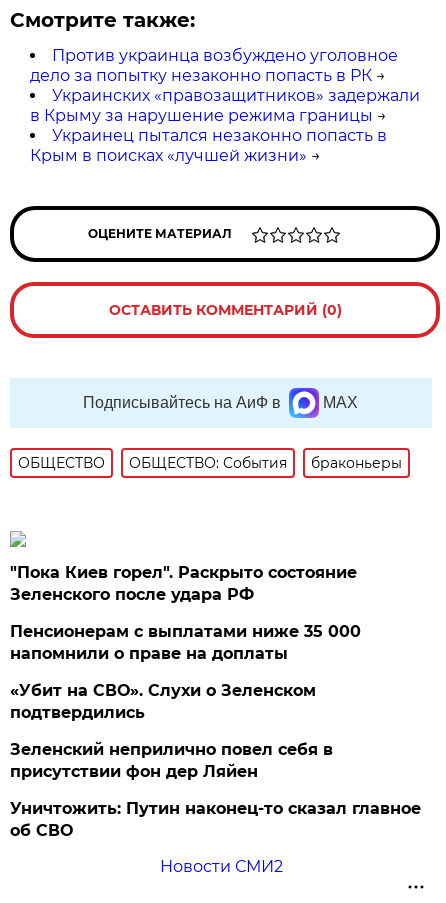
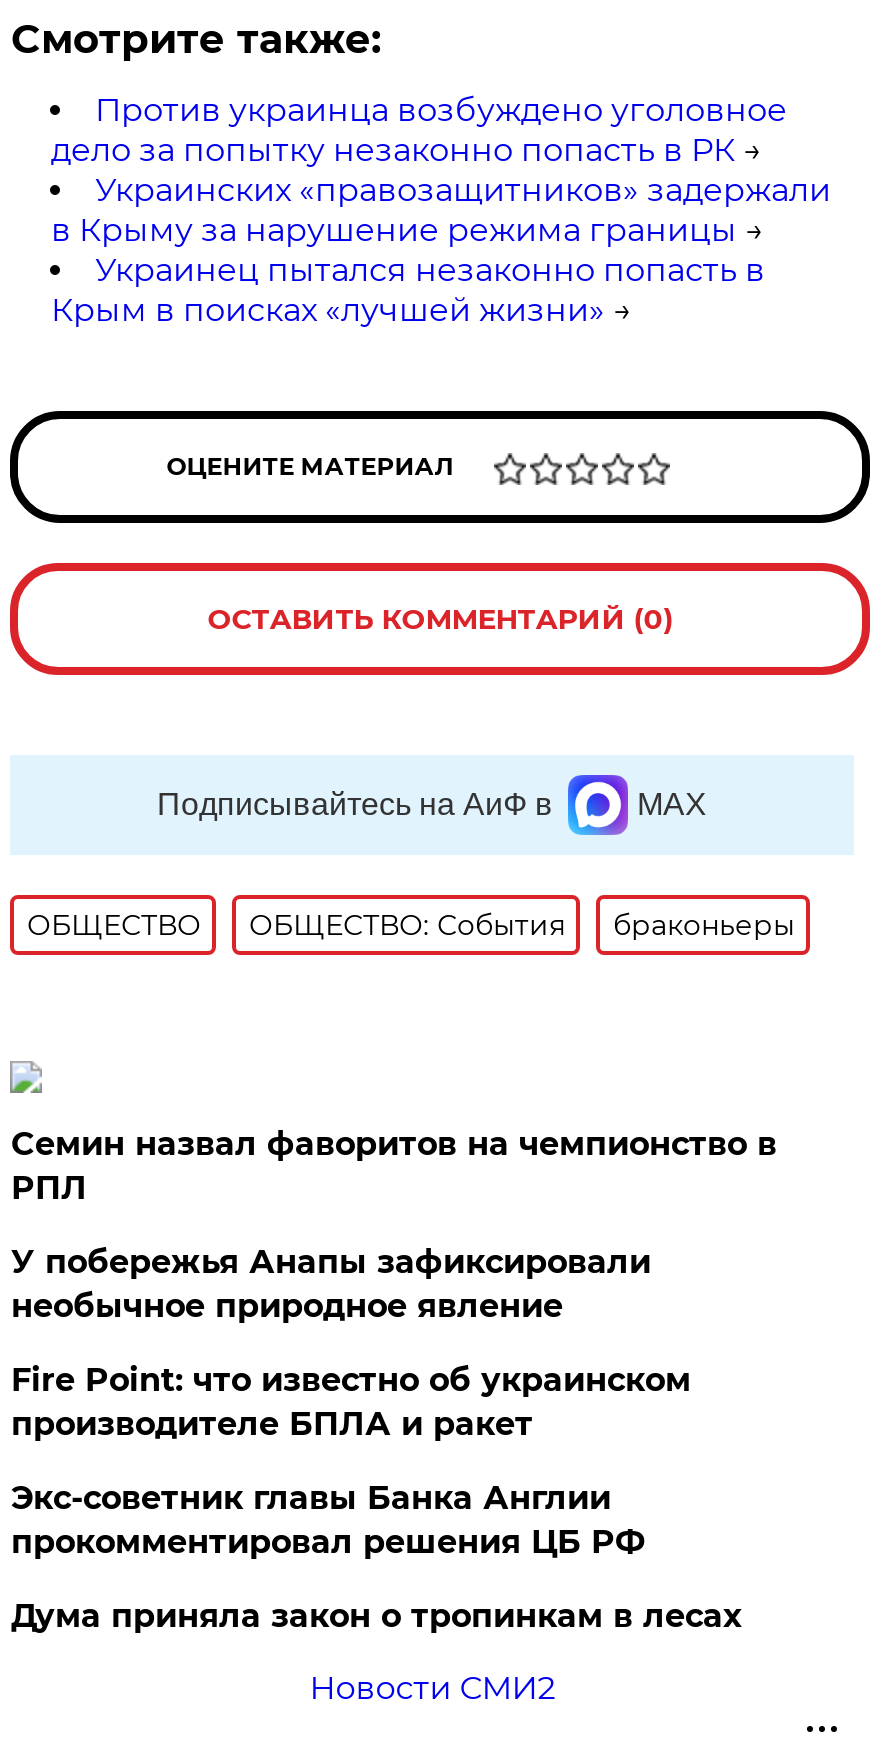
[10,563,357,604] "Пока Киев горел". Раскрыто состояние | Зеленского после удара РФ -> [11,1125,777,1207] Семин назвал фаворитов на чемпионство в | РПЛ
[10,622,361,663] Пенсионерам с выплатами ниже 35 000 | напомнили о праве на доплаты -> [11,1243,651,1325] У побережья Анапы зафиксировали | необычное природное явление
[10,681,316,722] «Убит на СВО». Слухи о Зеленском | подтвердились -> [11,1361,691,1443] Fire Point: что известно об украинском | производителе БПЛА и ракет
[10,740,333,781] Зеленский неприлично повел cебя в | присутствии фон дер Ляйен -> [11,1479,645,1561] Экс-советник главы Банка Англии | прокомментировал решения ЦБ РФ
[10,799,421,840] Уничтожить: Путин наконец-то сказал главное | об СВО -> [11,1597,741,1635] Дума приняла закон о тропинкам в лесах

